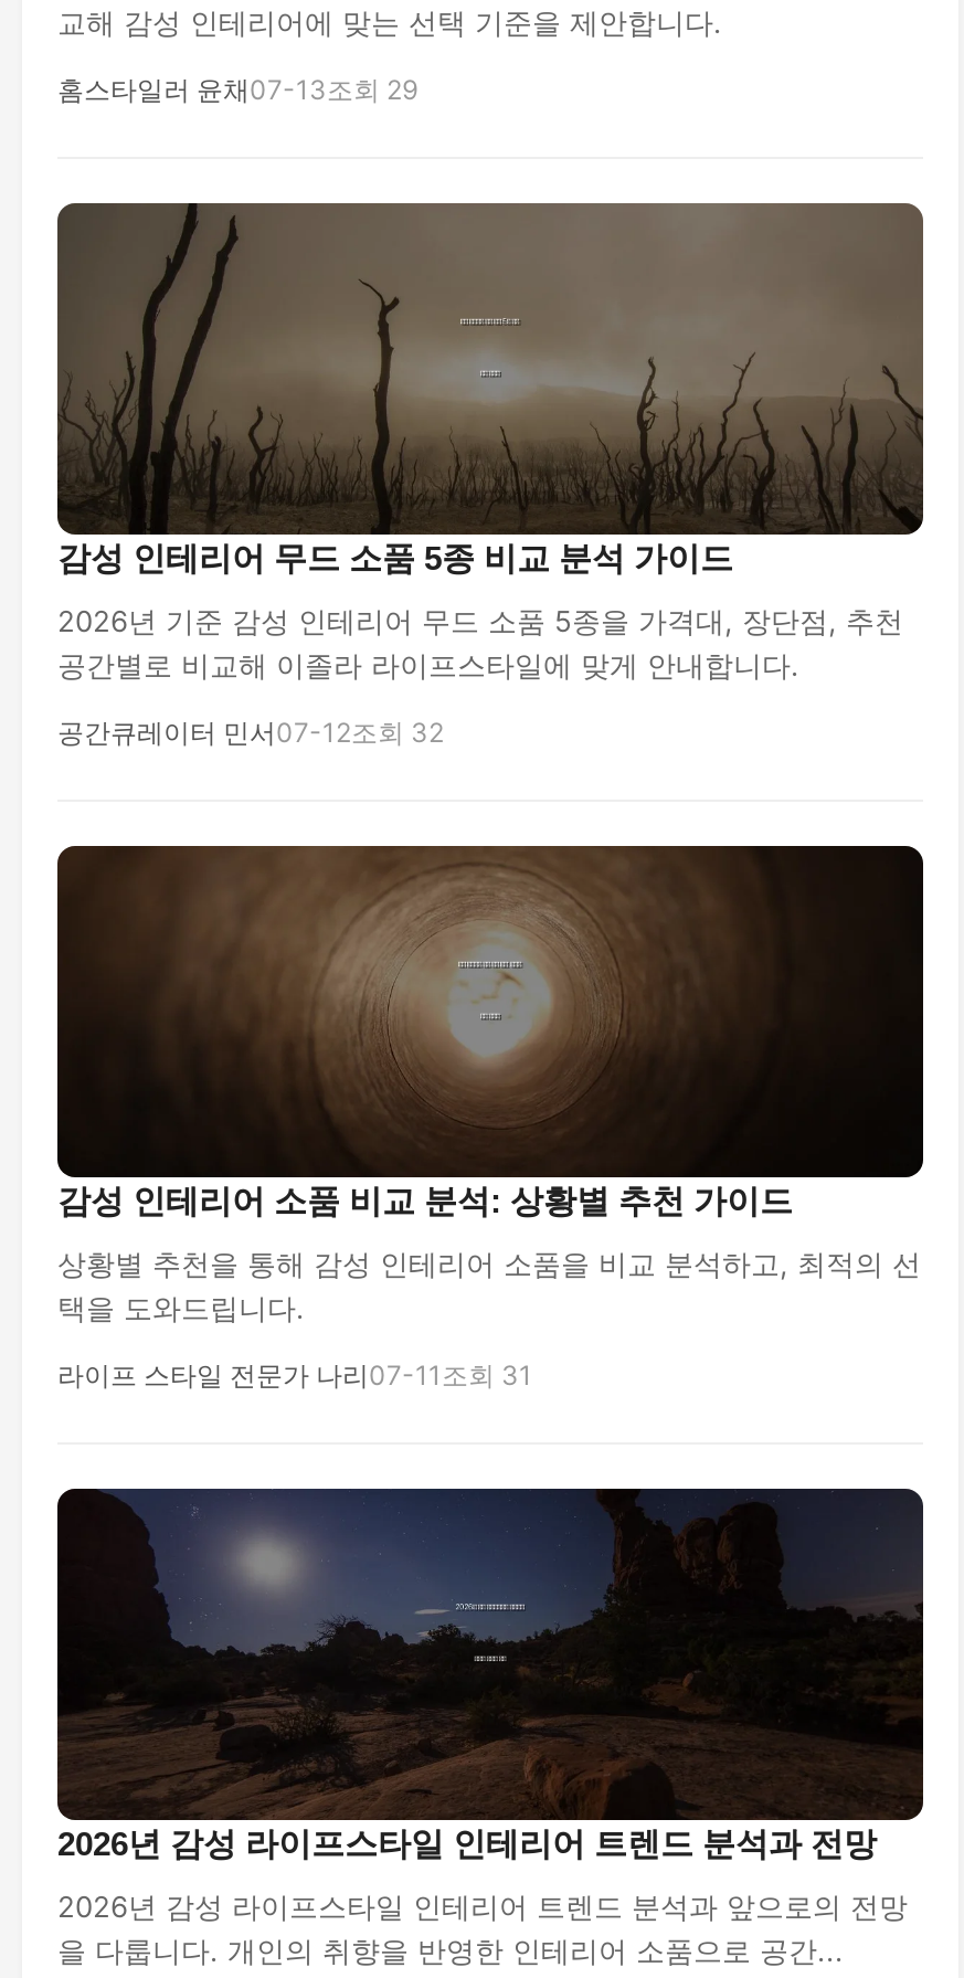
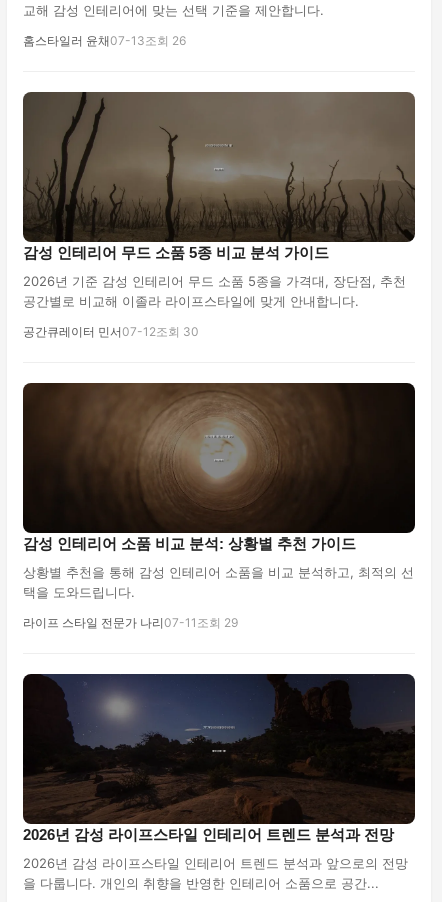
[57,73,417,106] 홈스타일러 윤채07-13조회 29 -> [23,33,186,48] 홈스타일러 윤채07-13조회 26
[57,716,444,749] 공간큐레이터 민서 07-12조회 32 -> [23,324,199,339] 공간큐레이터 민서 07-12조회 30
[57,1358,532,1392] 라이프 스타일 전문가 나리 07-11 조회 31 -> [23,615,238,630] 라이프 스타일 전문가 나리 07-11 조회 29

